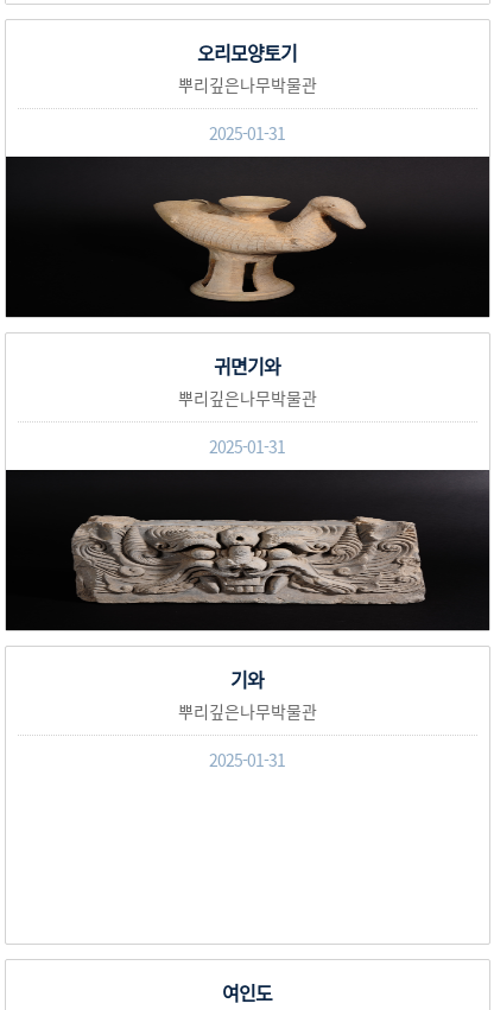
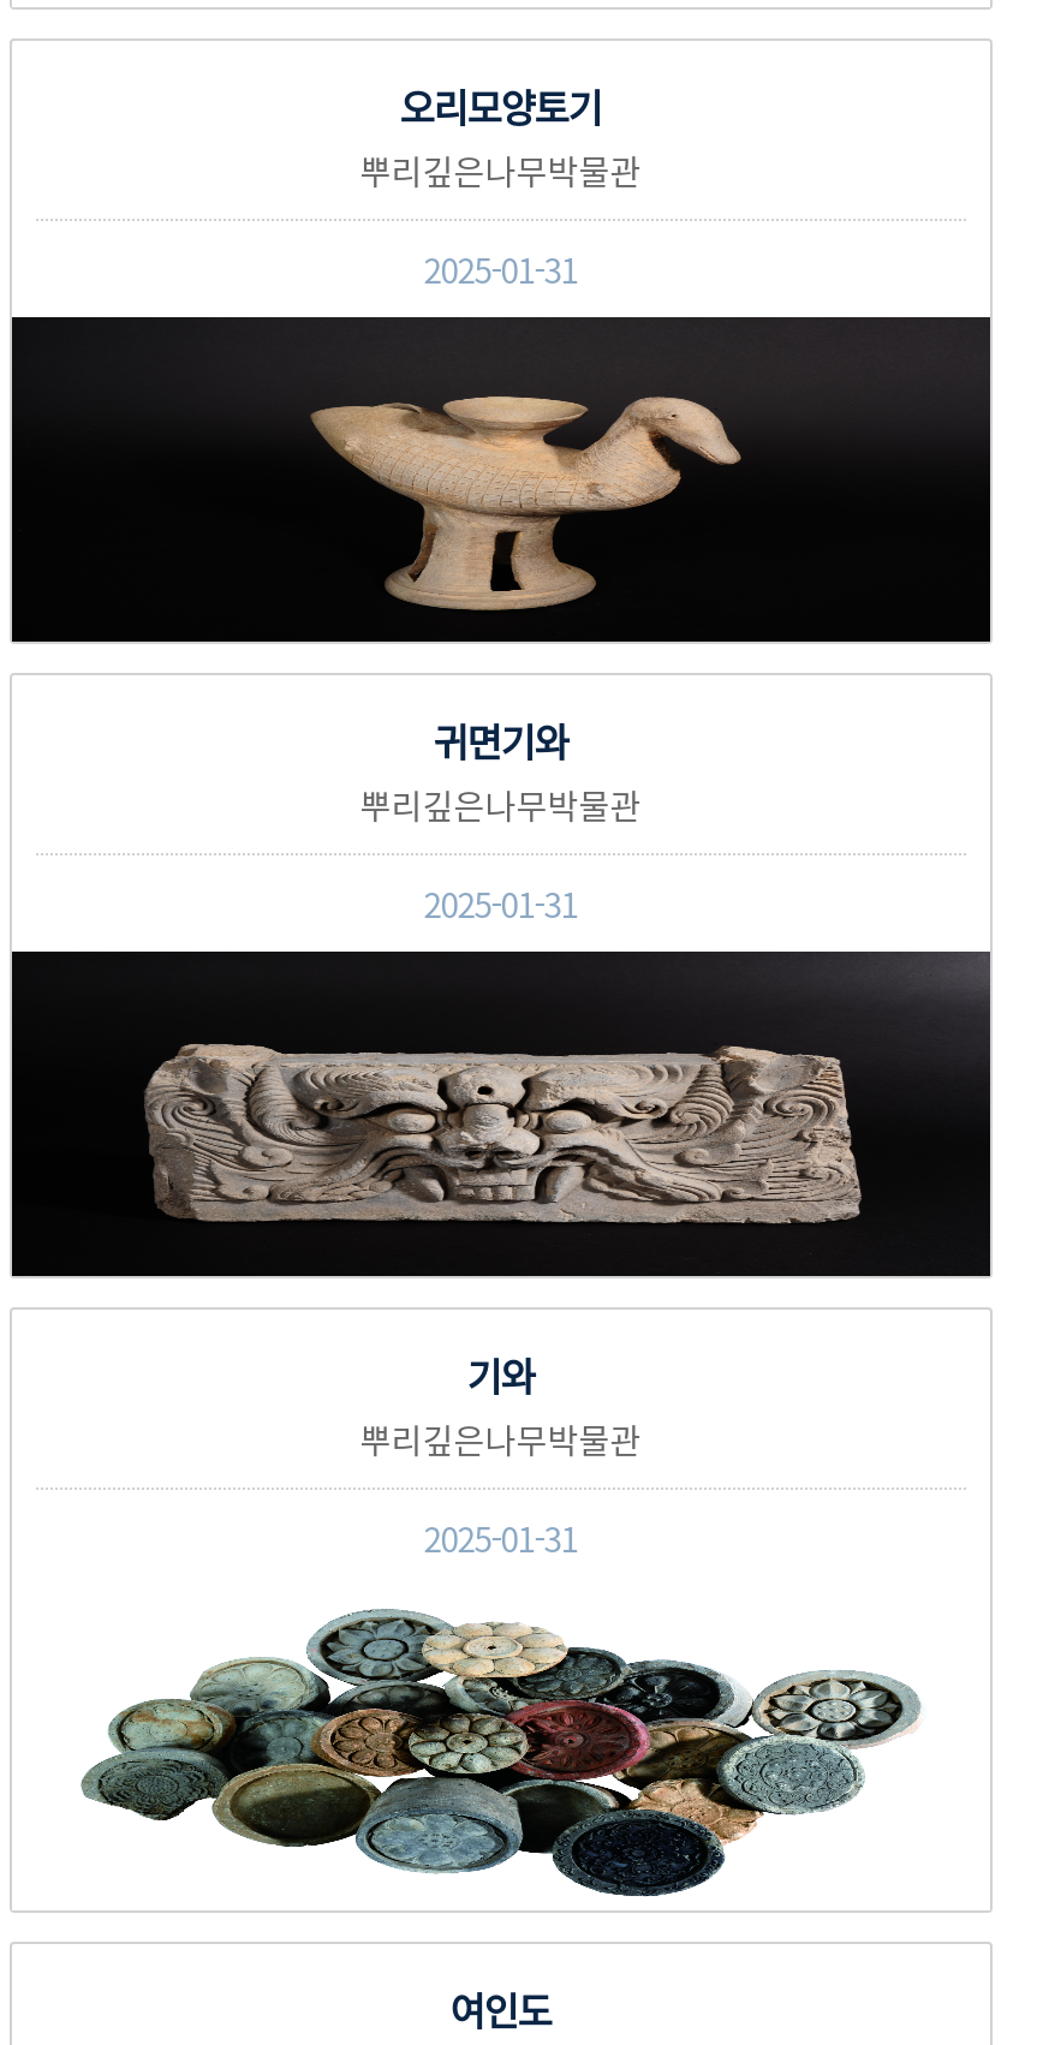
none -> [79,1608,923,1898] [image]

